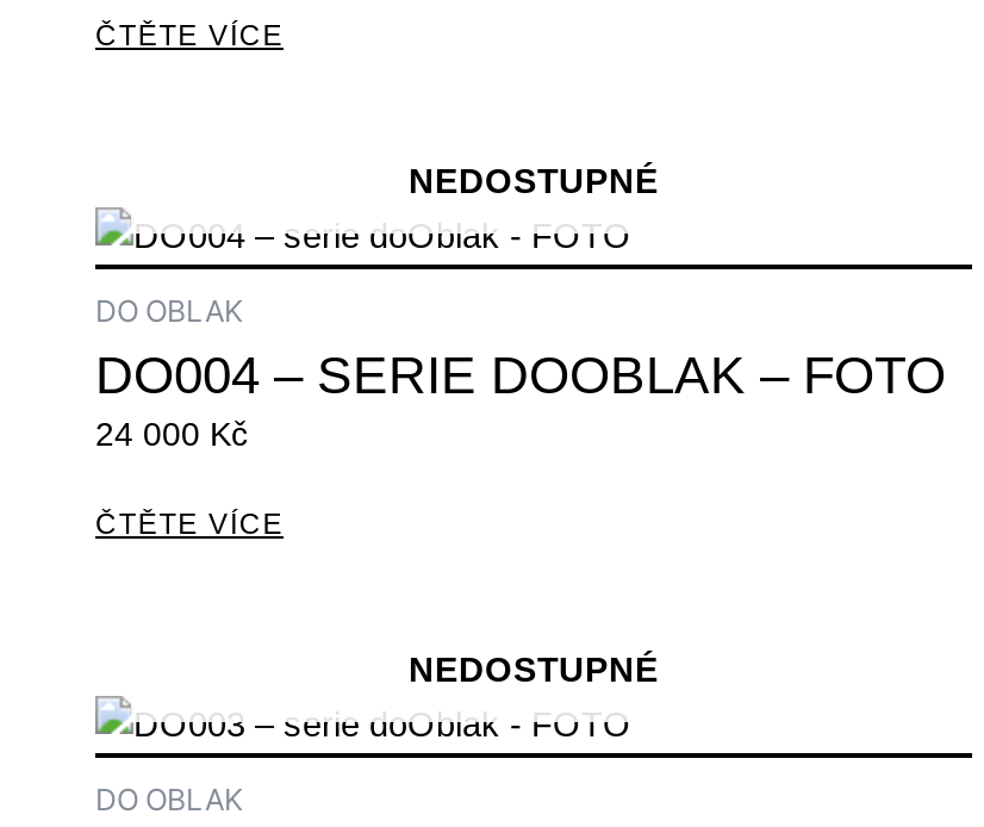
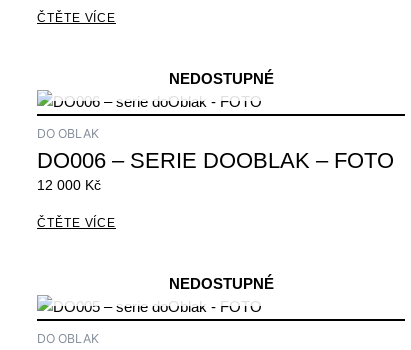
[95,345,946,405] DO004 – SERIE DOOBLAK – FOTO -> [37,148,394,173] DO006 – SERIE DOOBLAK – FOTO
[95,414,248,453] 24 000 Kč -> [37,177,101,193] 12 000 Kč

